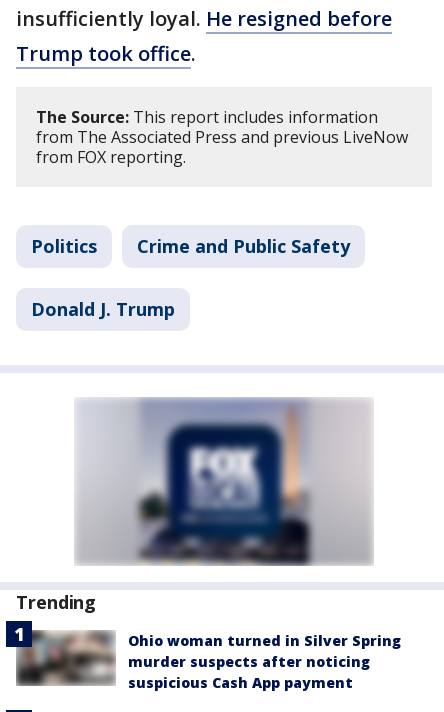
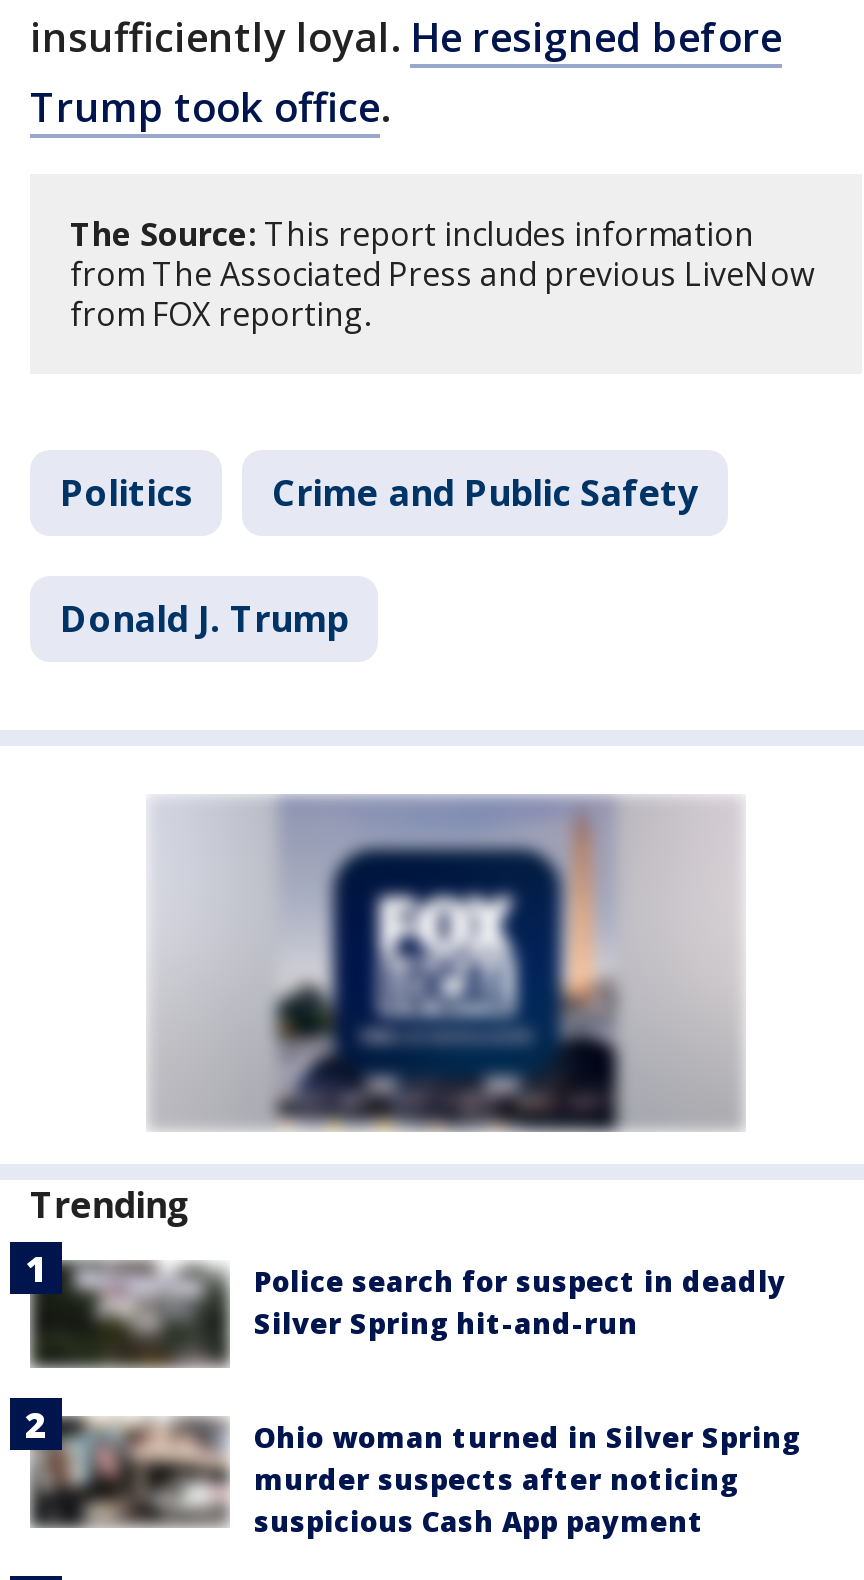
none -> [32,1260,786,1370] [image] | Police search for suspect in deadly | Silver Spring hit-and-run

